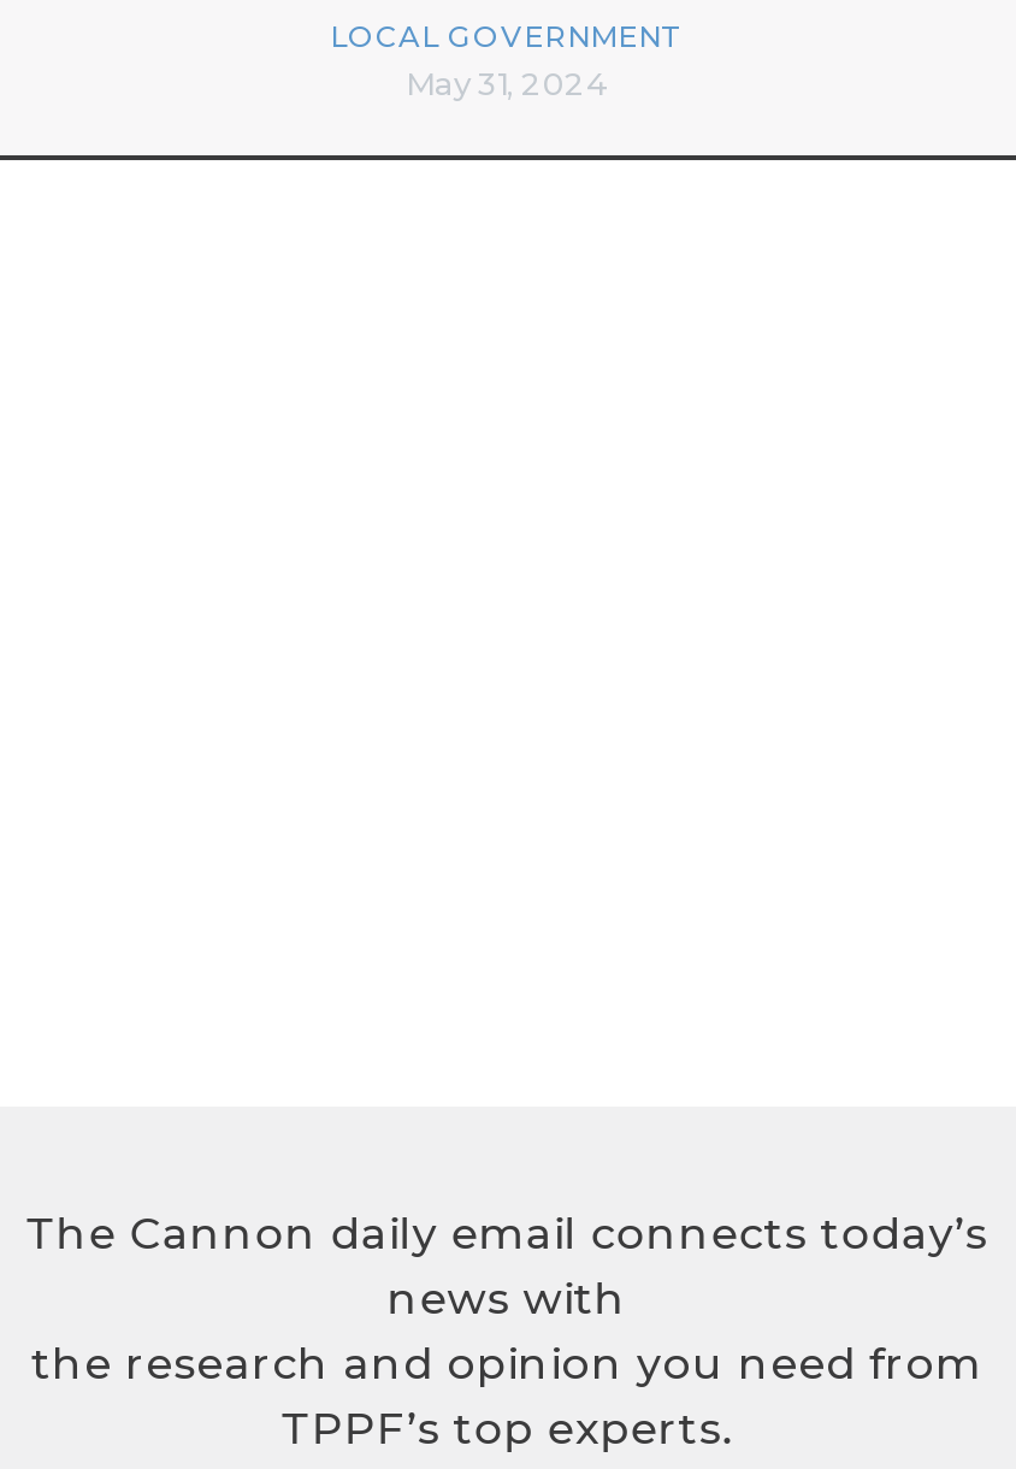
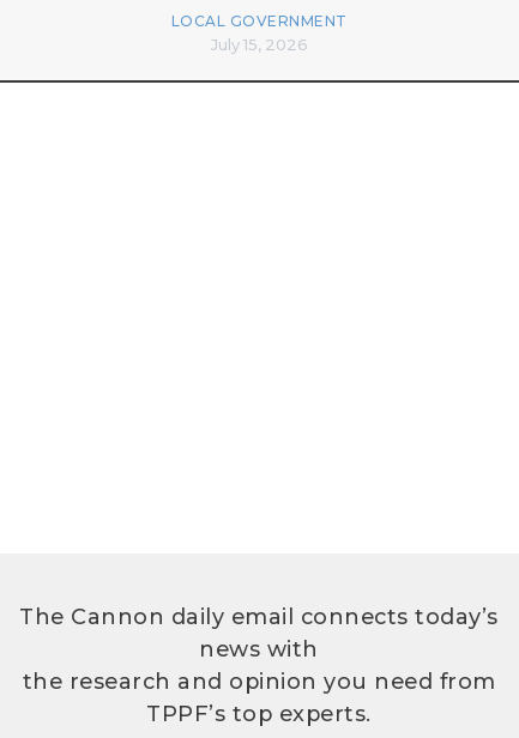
[406,63,608,101] May 31, 2024 -> [210,34,307,53] July 15, 2026

